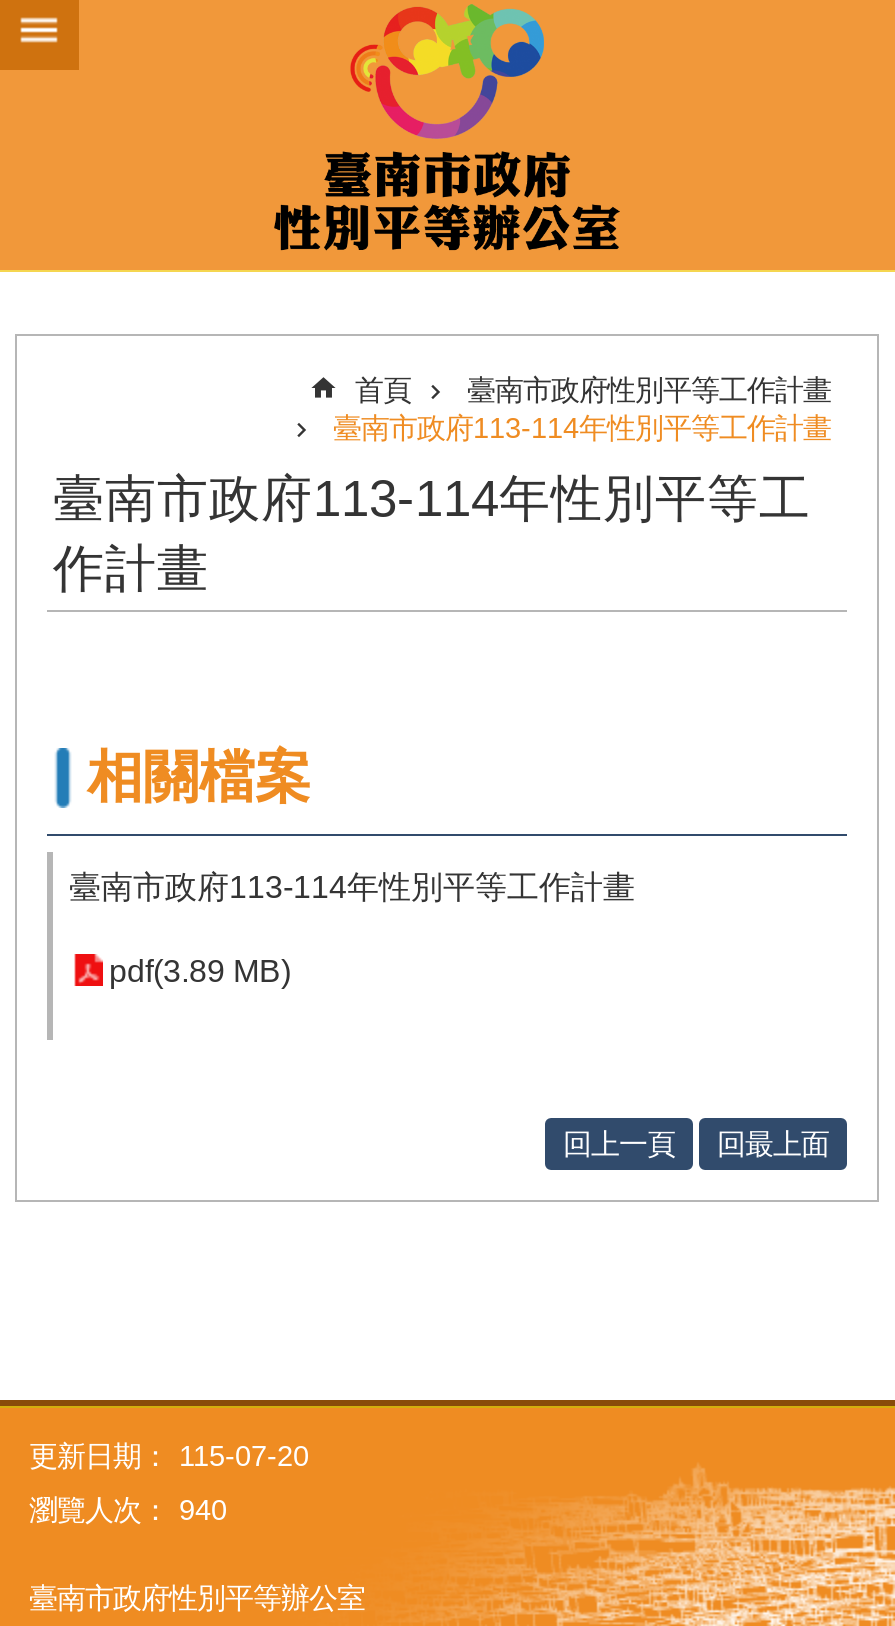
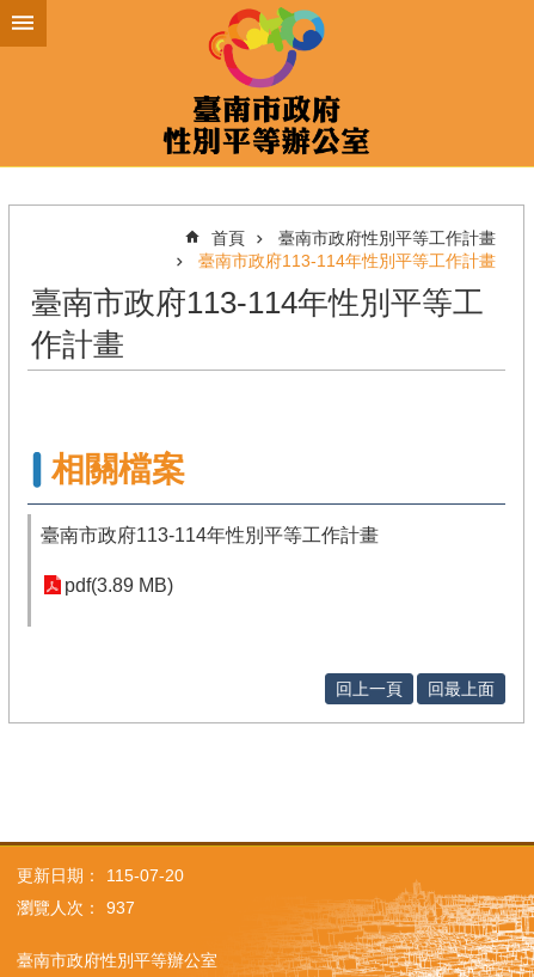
[29,1494,227,1526] 瀏覽人次： 940 -> [17,898,135,917] 瀏覽人次： 937

